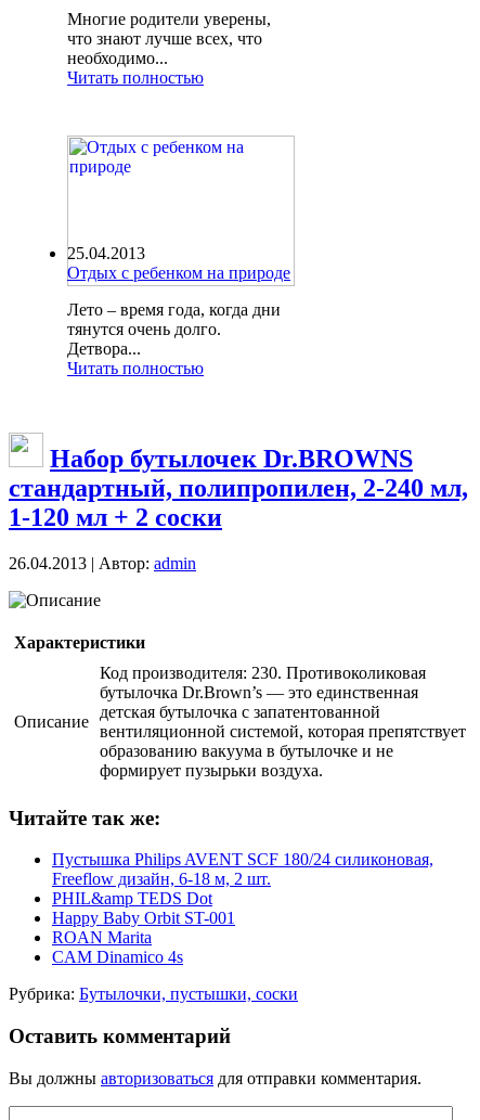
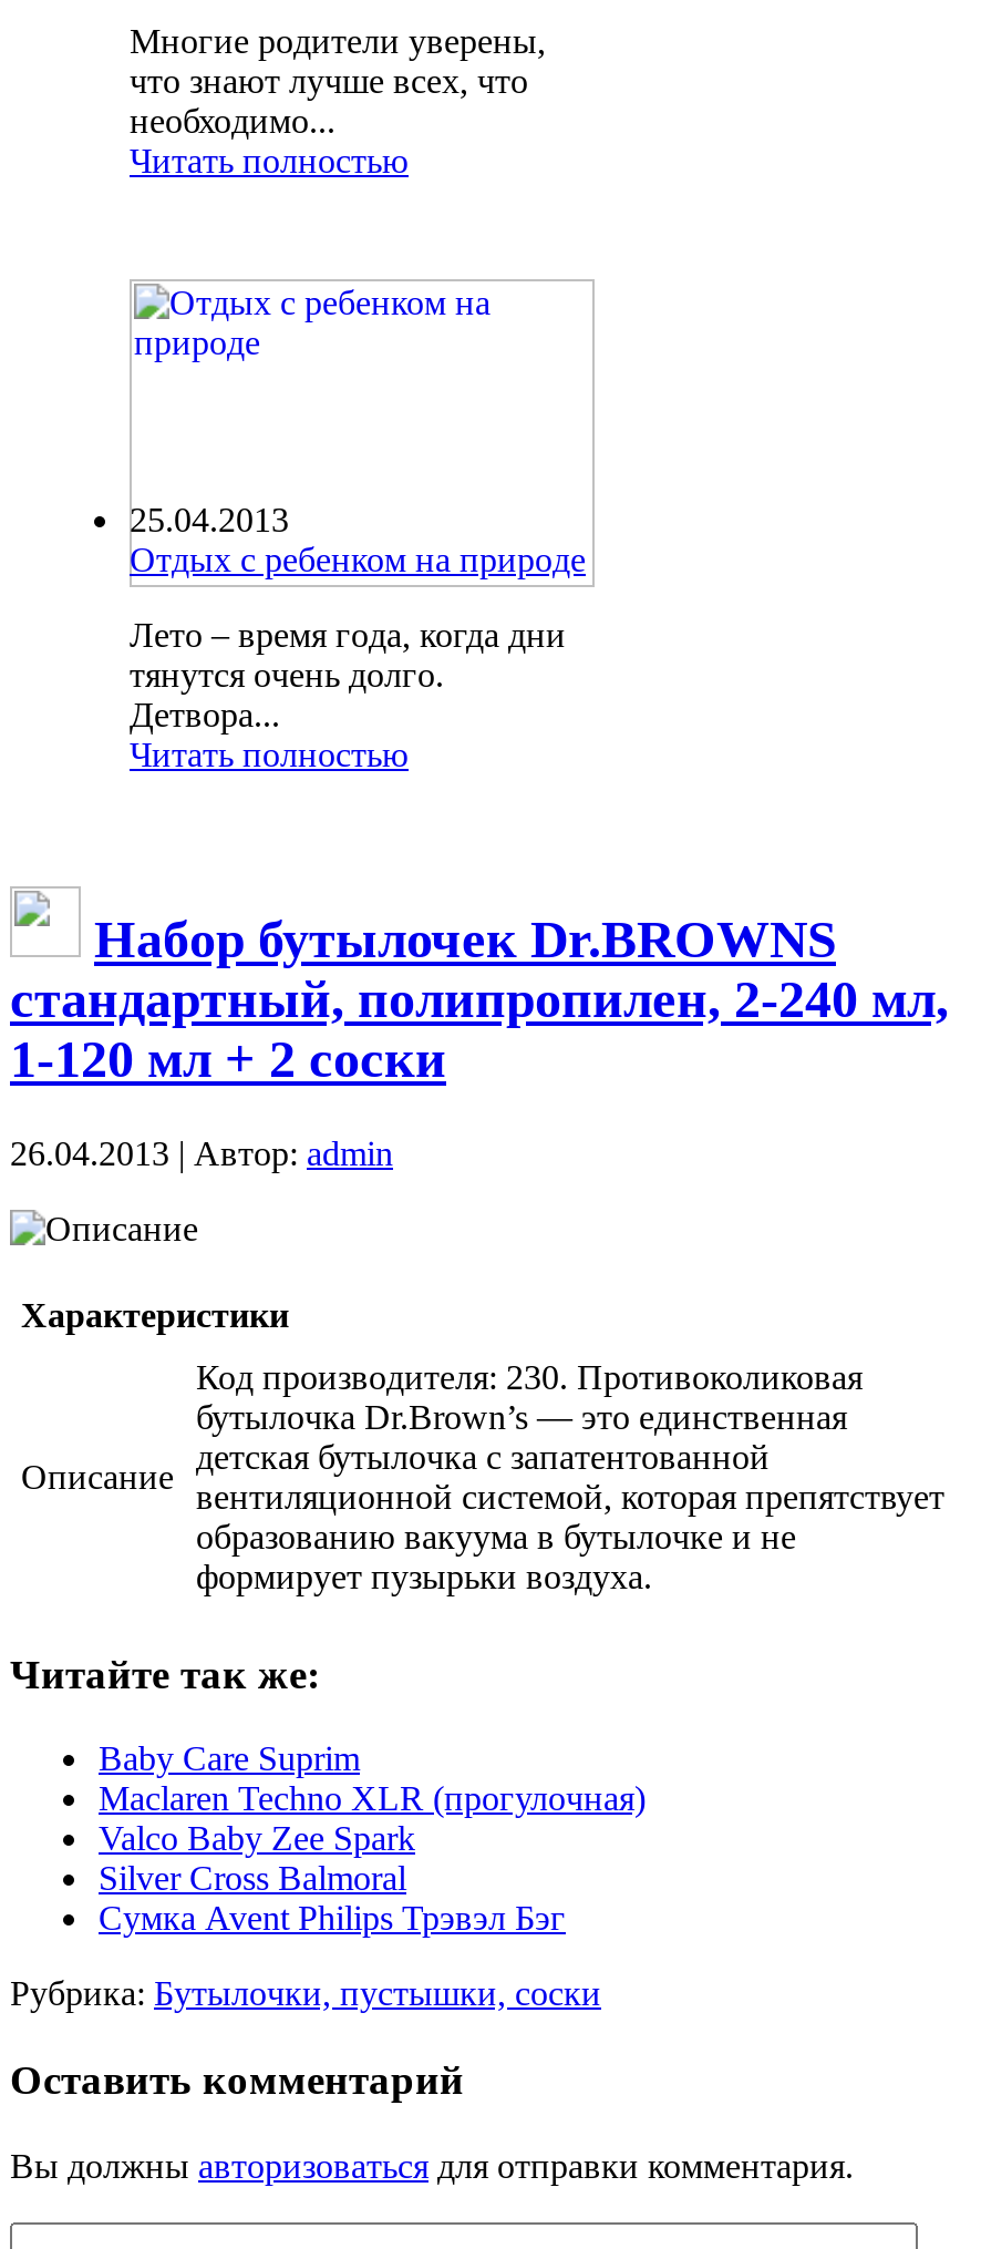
[52,850,433,966] Пустышка Philips AVENT SCF 180/24 силиконовая, | Freeflow дизайн, 6-18 м, 2 шт. | PHIL&amp TEDS Dot | Happy Baby Orbit ST-001 | ROAN Marita | CAM Dinamico 4s -> [99,1740,646,1937] Baby Care Suprim | Maclaren Techno XLR (прогулочная) | Valco Baby Zee Spark | Silver Cross Balmoral | Сумка Avent Philips Трэвэл Бэг

